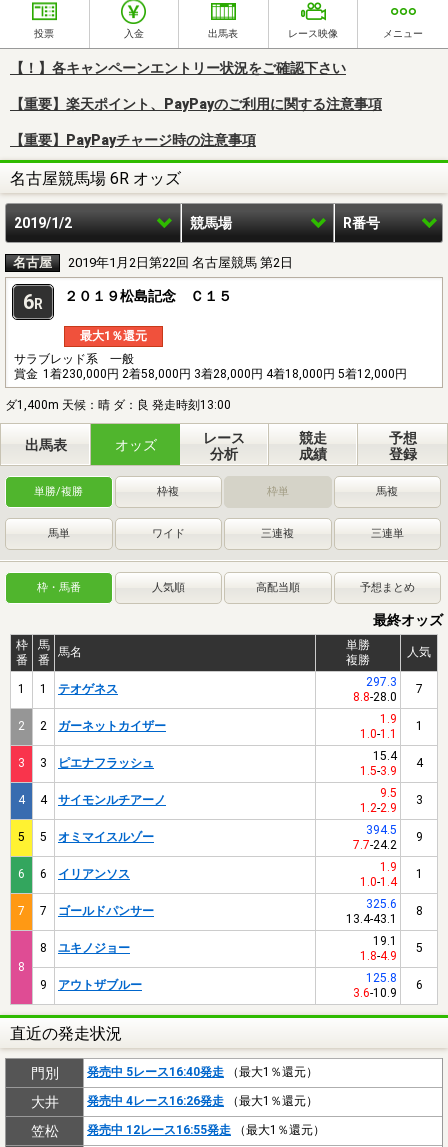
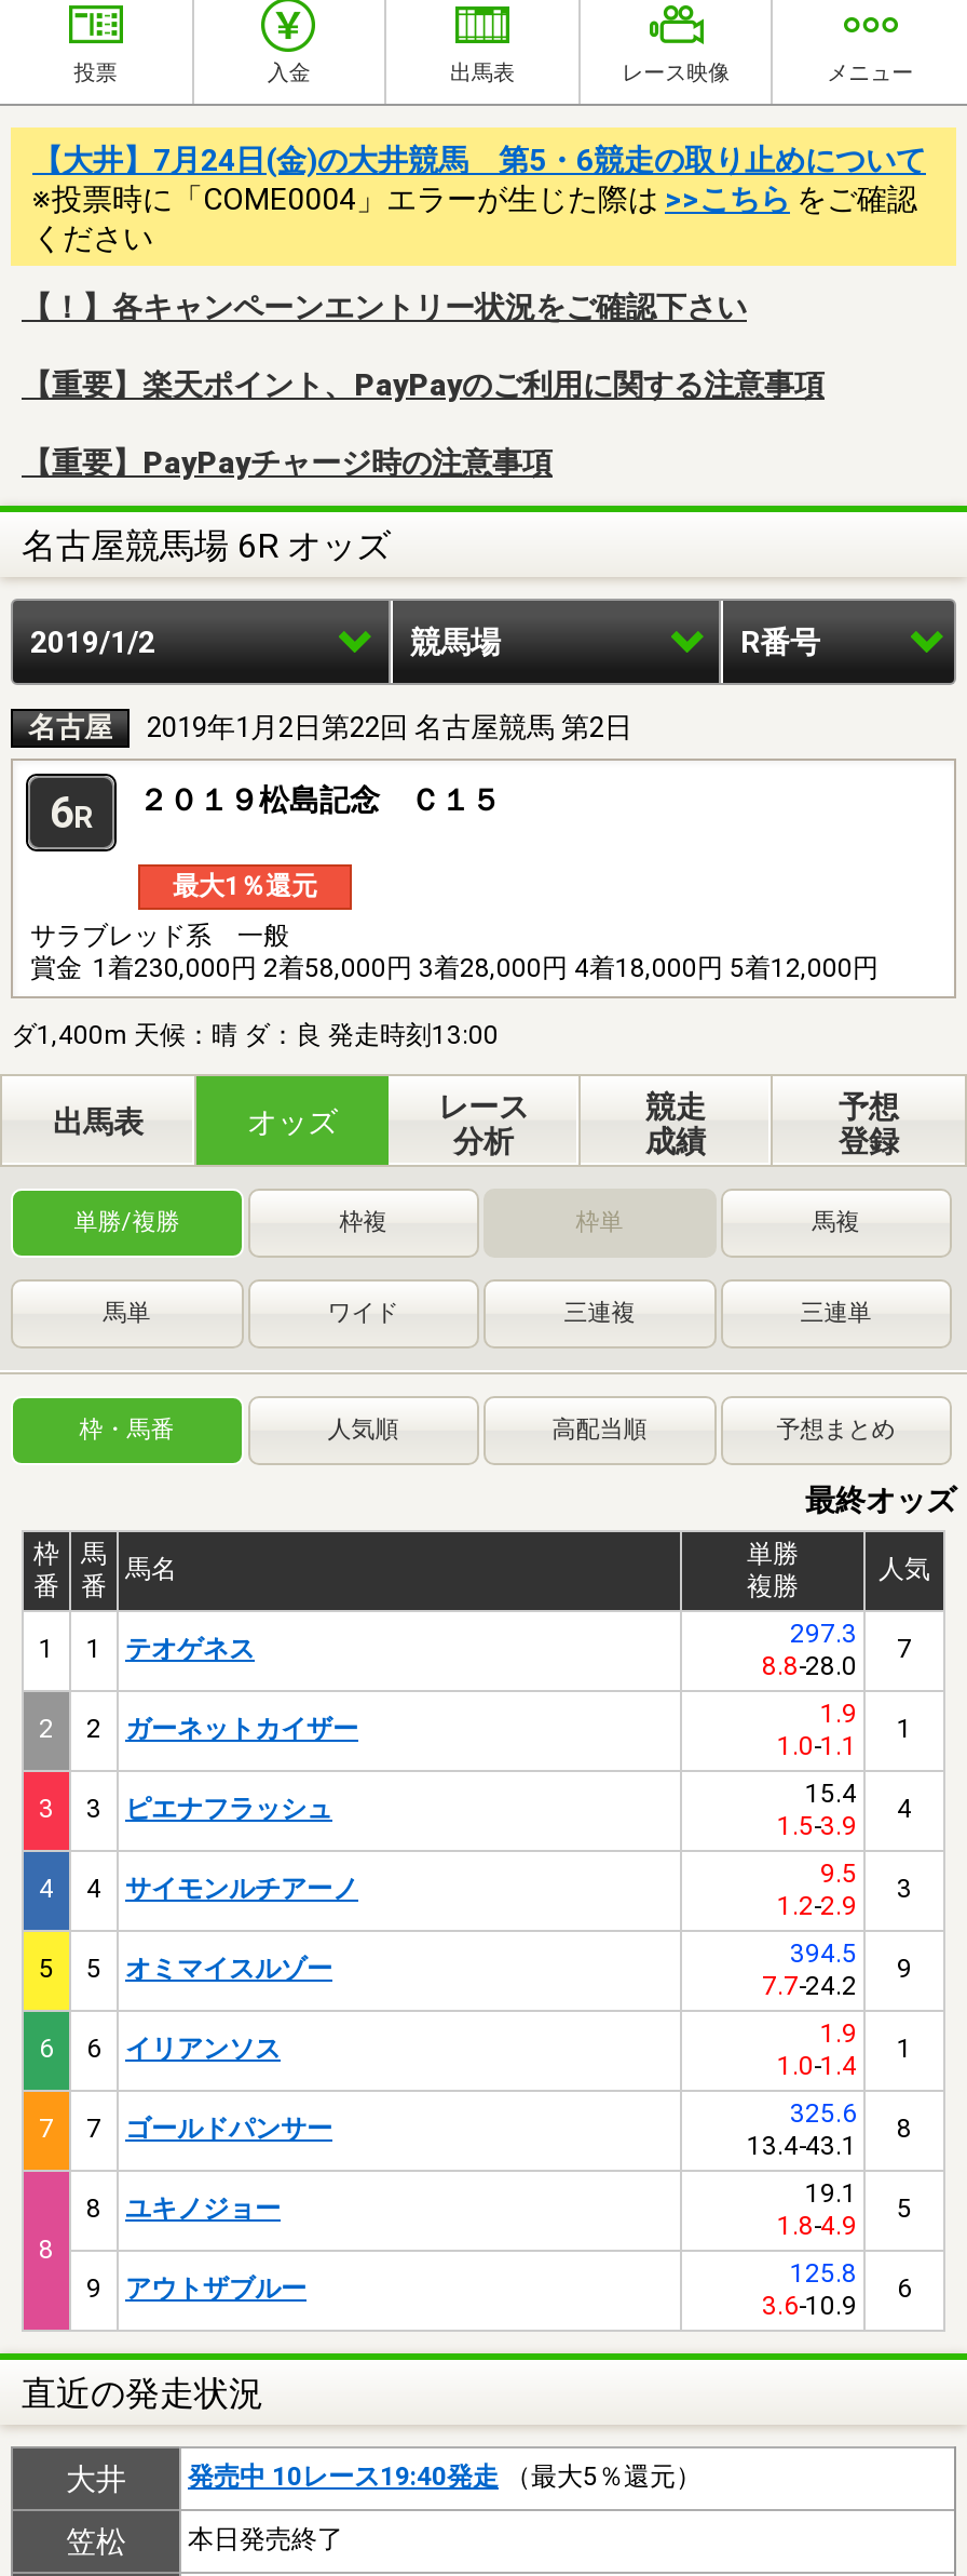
none -> [32,142,926,255] 【大井】7月24日(金)の大井競馬 第5・6競走の取り止めについて | ※投票時に「COME0004」エラーが生じた際は>>こちらをご確認 | ください
moved [5,60,443,1043] -> [11,289,956,2413]: 【！】各キャンペーンエントリー状況をご確認下さい | 【重要】楽天ポイント、PayPayのご利用に関する注意事項 | 【重要】PayPayチャージ時の注意事項 | ... | 6 | 直近の発走状況
[30,1065,318,1081] 門別 | 発売中 5レース16:40発走（最大1％還元） -> none
[87,1094,318,1108] 発売中 4レース16:26発走（最大1％還元） -> [188,2461,702,2491] 発売中 10レース19:40発走（最大5％還元）
[87,1123,325,1137] 発売中 12レース16:55発走（最大1％還元） -> [188,2524,343,2554] 本日発売終了

